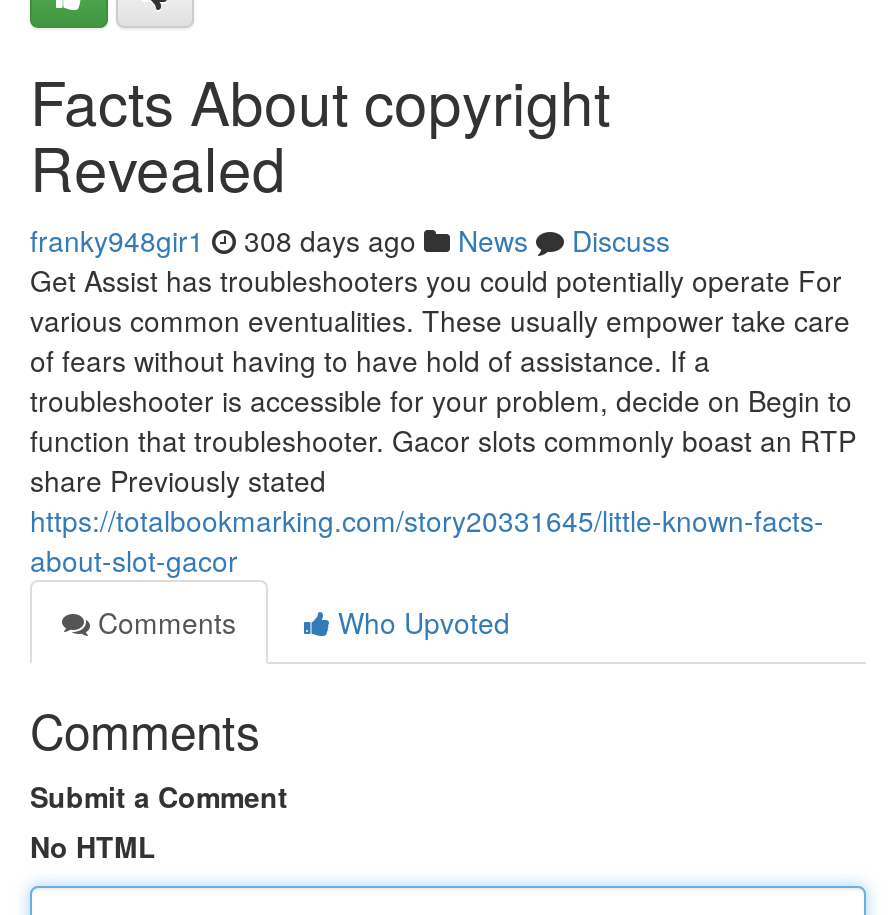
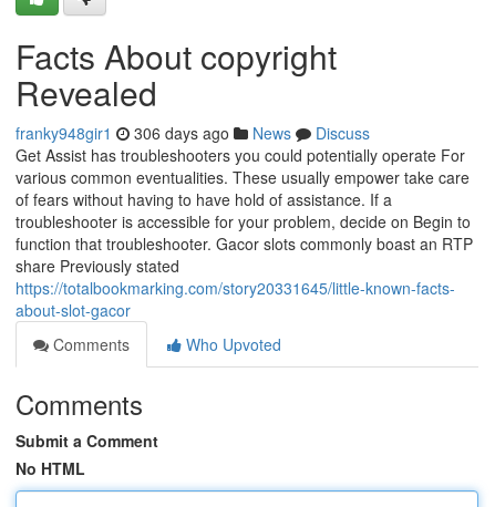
[30,220,670,260] franky948gir1 308 days ago News Discuss -> [16,122,370,144] franky948gir1 306 days ago News Discuss

